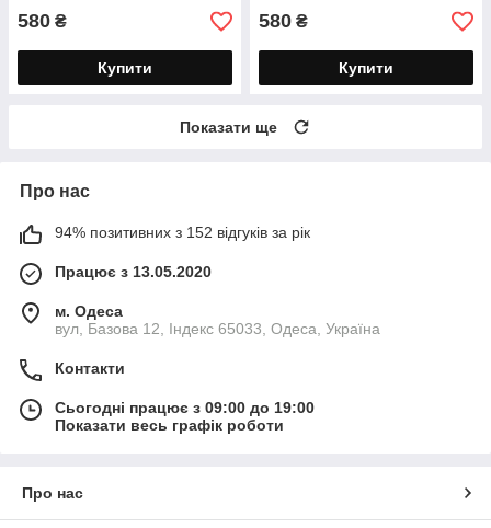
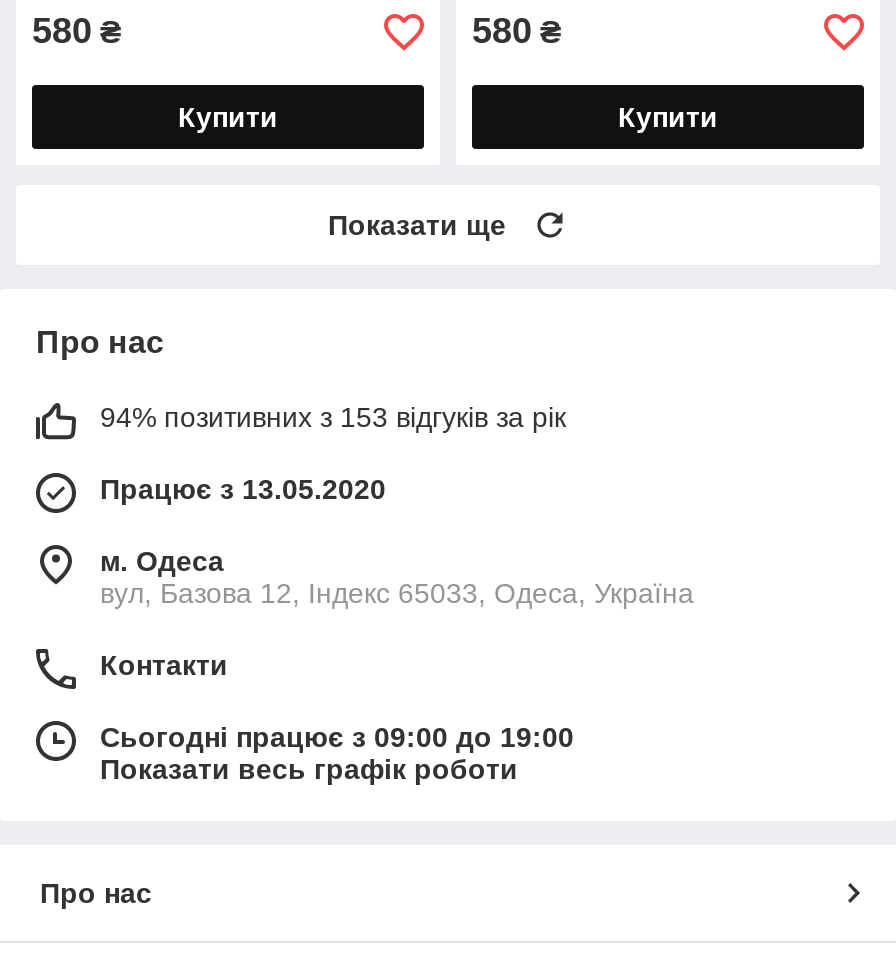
[55,223,310,241] 94% позитивних з 152 відгуків за рік -> [100,401,566,433] 94% позитивних з 153 відгуків за рік

